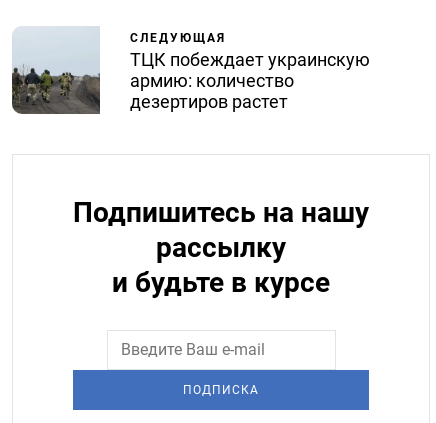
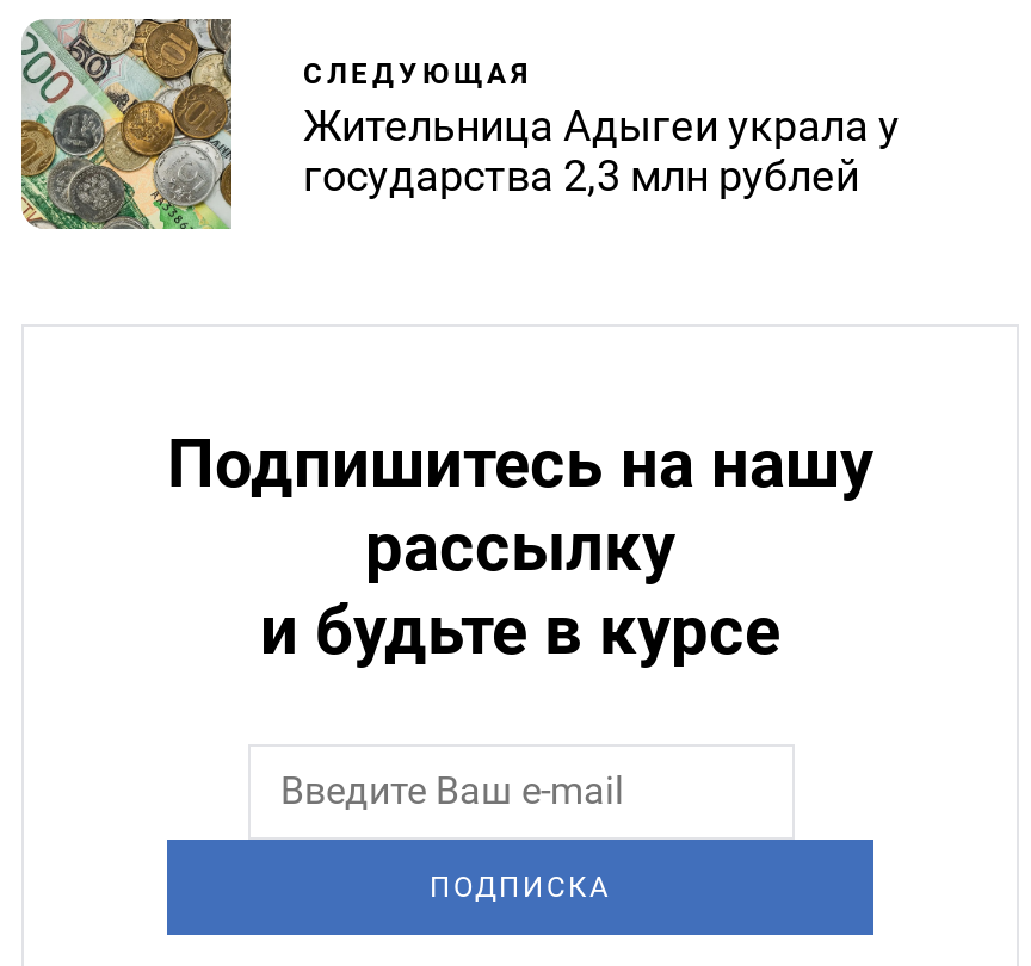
[12,15,370,115] [image] | ТЦК побеждает украинскую | армию: количество | дезертиров растет -> [19,16,900,230] [image] | Жительница Адыгеи украла у | государства 2,3 млн рублей

